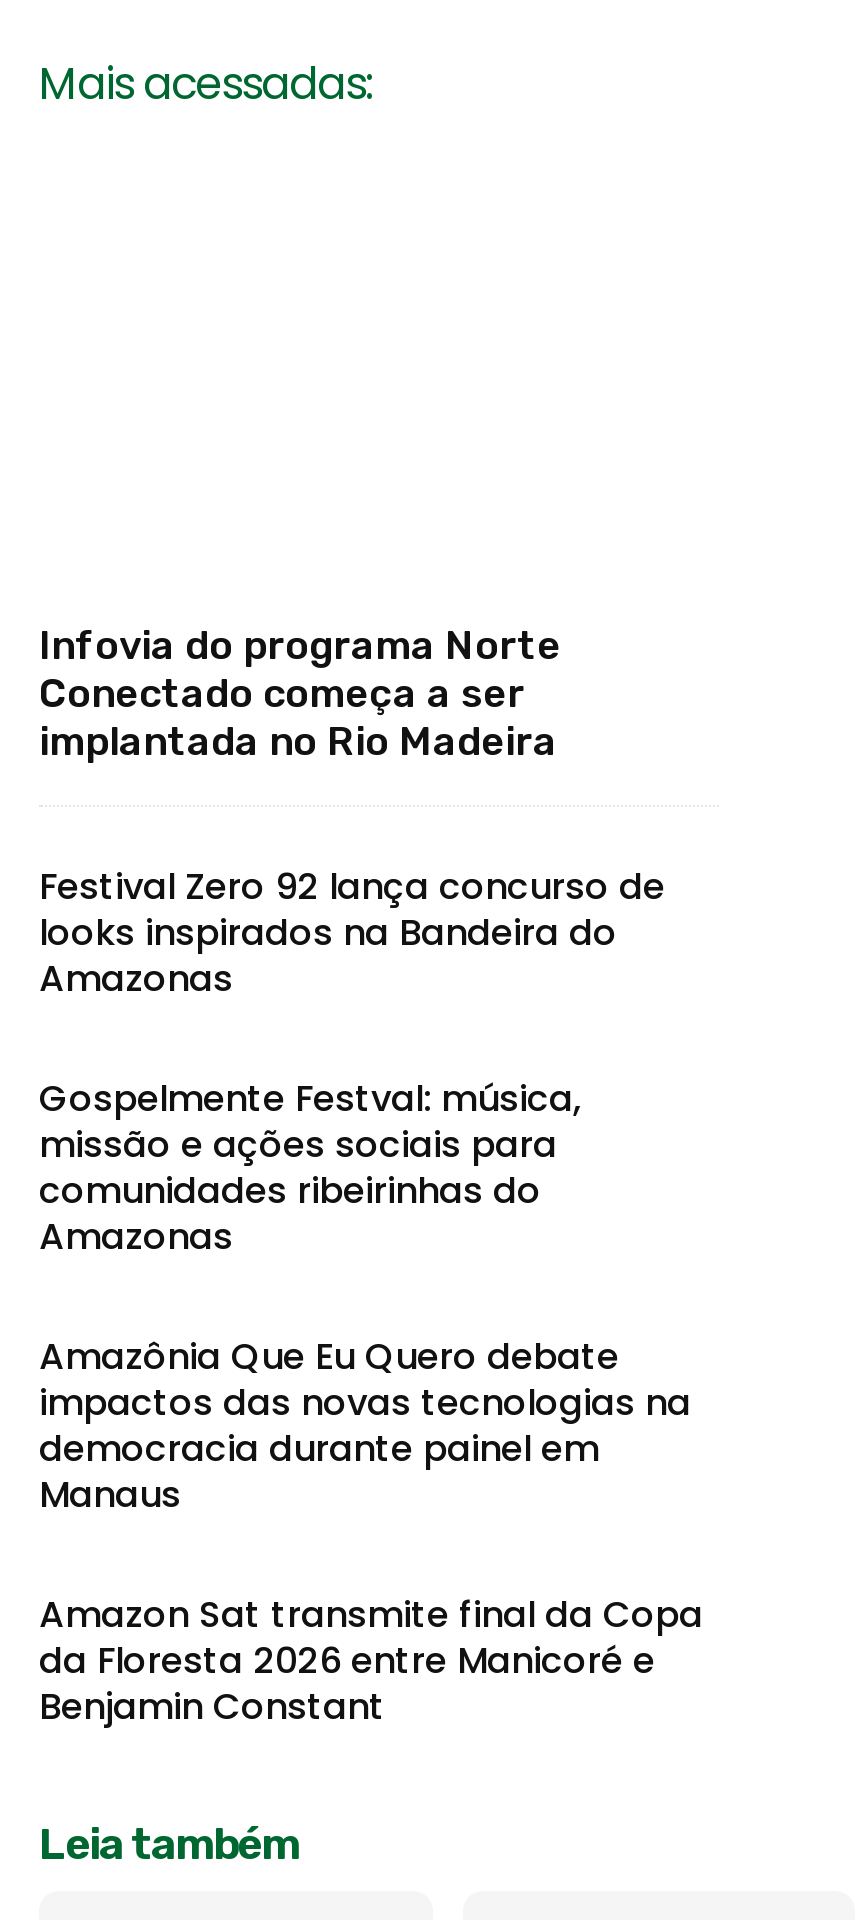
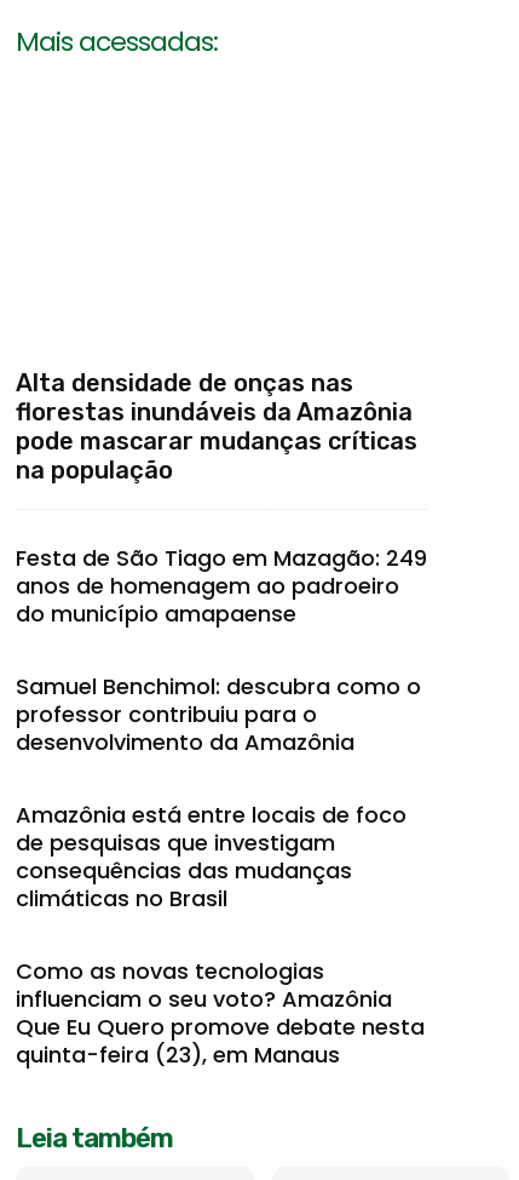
[39,621,561,765] Infovia do programa Norte | Conectado começa a ser | implantada no Rio Madeira -> [16,368,417,484] Alta densidade de onças nas | florestas inundáveis da Amazônia | pode mascarar mudanças críticas | na população
[39,861,665,1003] Festival Zero 92 lança concurso de | looks inspirados na Bandeira do | Amazonas -> [16,542,427,628] Festa de São Tiago em Mazagão: 249 | anos de homenagem ao padroeiro | do município amapaense
[39,1073,581,1261] Gospelmente Festval: música, | missão e ações sociais para | comunidades ribeirinhas do | Amazonas -> [16,671,421,757] Samuel Benchimol: descubra como o | professor contribuiu para o | desenvolvimento da Amazônia
[39,1331,691,1519] Amazônia Que Eu Quero debate | impactos das novas tecnologias na | democracia durante painel em | Manaus -> [16,799,406,913] Amazônia está entre locais de foco | de pesquisas que investigam | consequências das mudanças | climáticas no Brasil
[39,1589,703,1731] Amazon Sat transmite final da Copa | da Floresta 2026 entre Manicoré e | Benjamin Constant -> [16,955,425,1069] Como as novas tecnologias | influenciam o seu voto? Amazônia | Que Eu Quero promove debate nesta | quinta-feira (23), em Manaus

